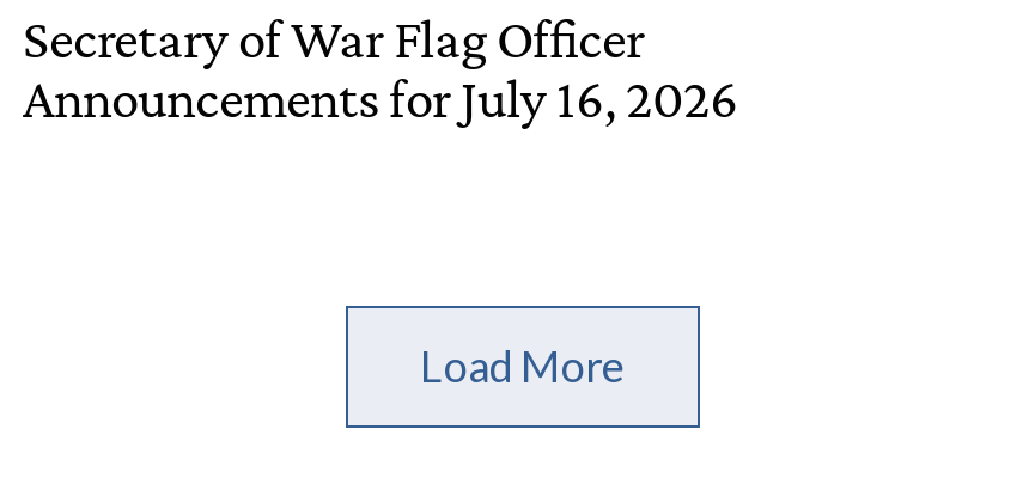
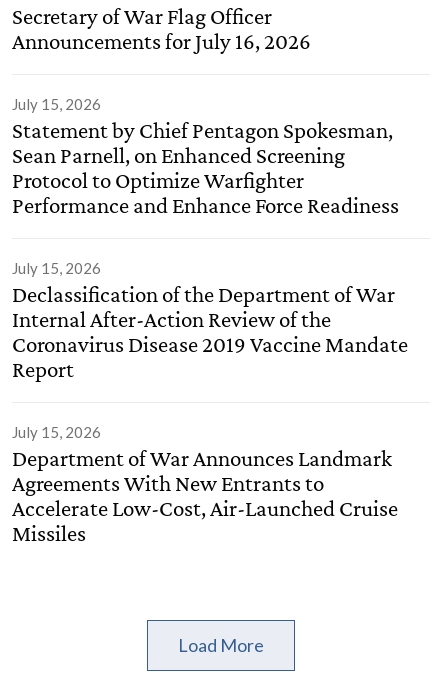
none -> [12,94,408,545] July 15, 2026 | Statement by Chief Pentagon Spokesman, | Sean Parnell, on Enhanced Screening | Protocol to Optimize Warfighter | Performance and Enhance Force Readiness | July 15, 2026 | Declassification of the Department of War | Internal After-Action Review of the | Coronavirus Disease 2019 Vaccine Mandate | Report | July 15, 2026 | Department of War Announces Landmark | Agreements With New Entrants to | Accelerate Low-Cost, Air-Launched Cruise | Missiles

